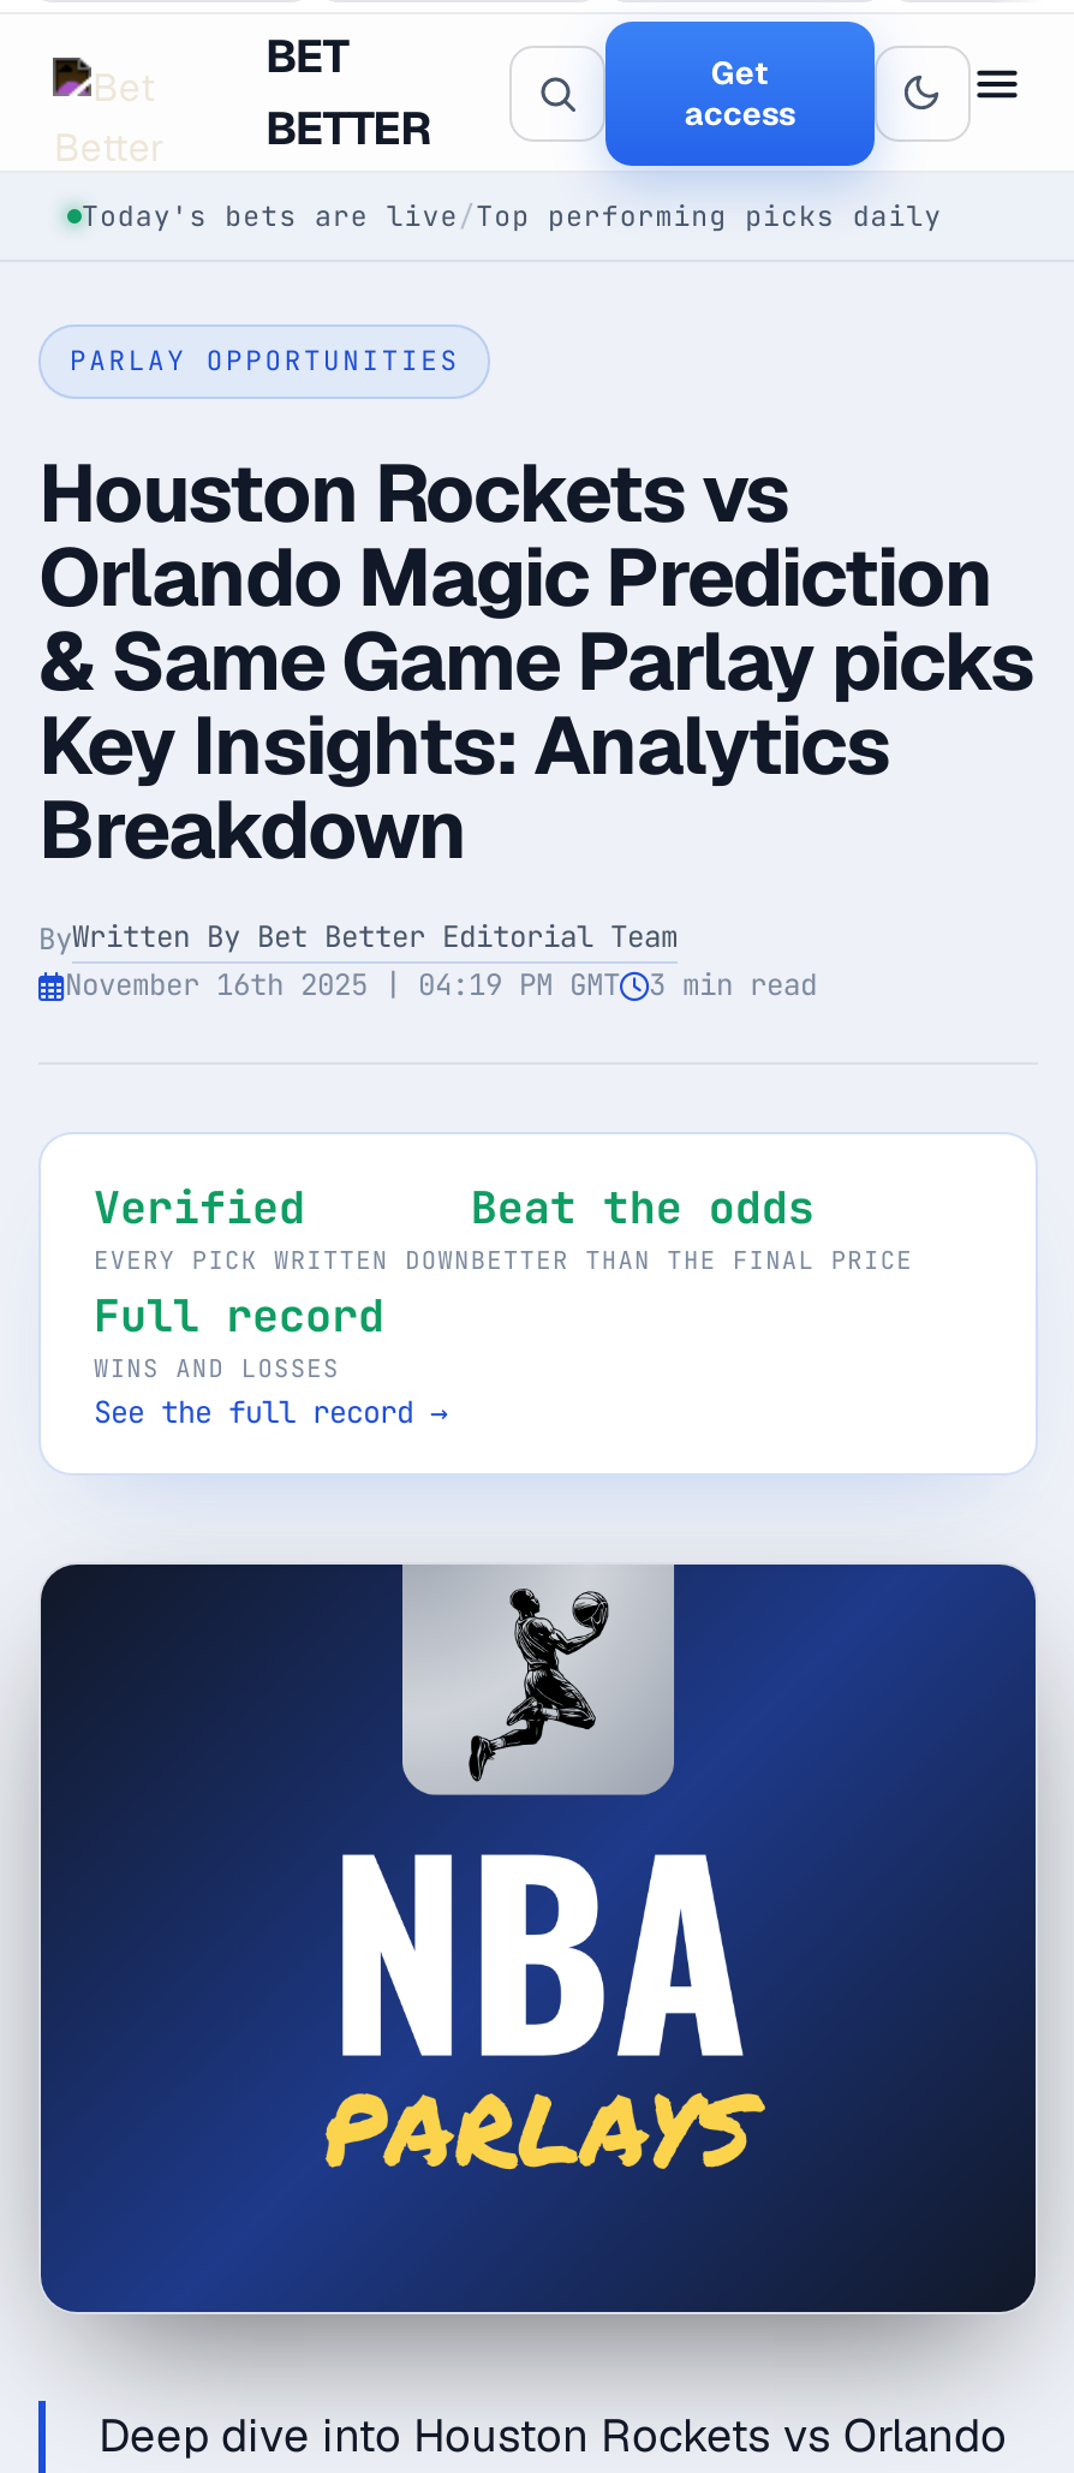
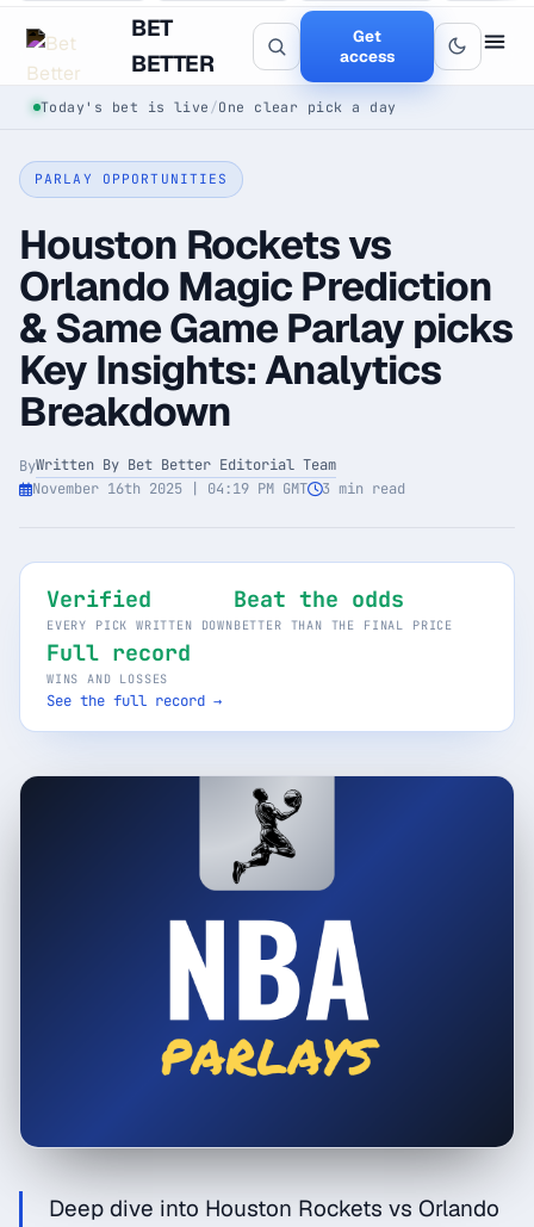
[82,197,942,233] Today's bets are live / Top performing picks daily -> [41,98,396,116] Today's bet is live / One clear pick a day

